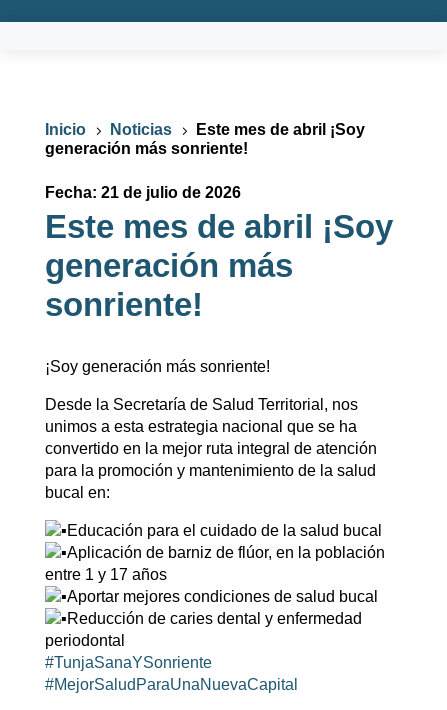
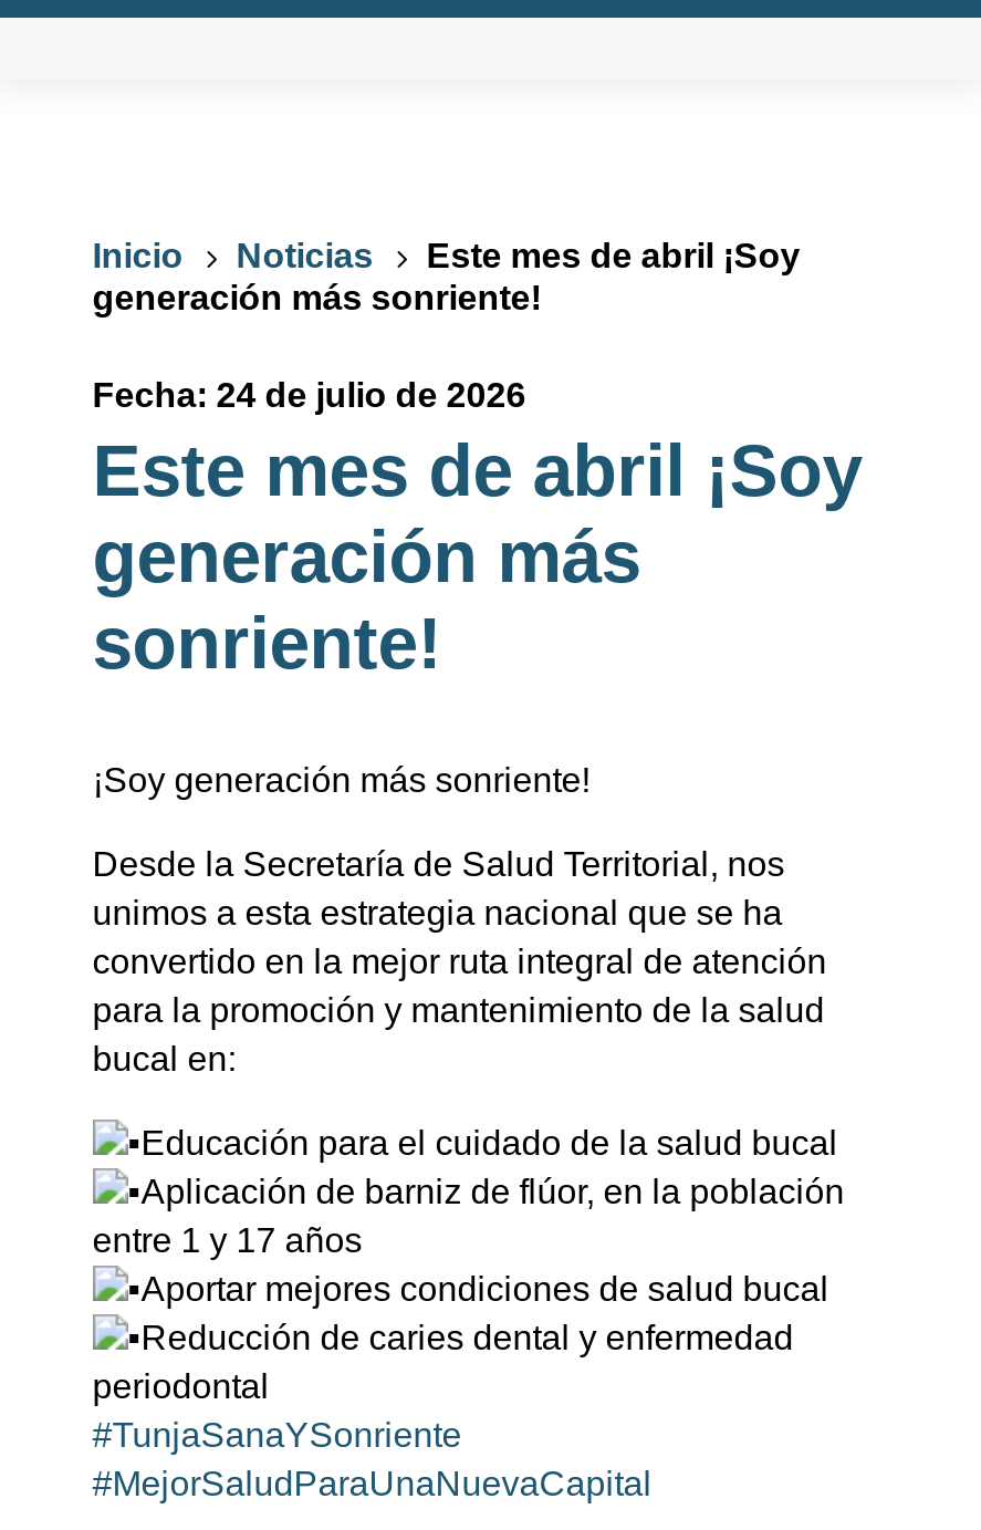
[45,184,241,201] Fecha: 21 de julio de 2026 -> [92,376,526,414] Fecha: 24 de julio de 2026

